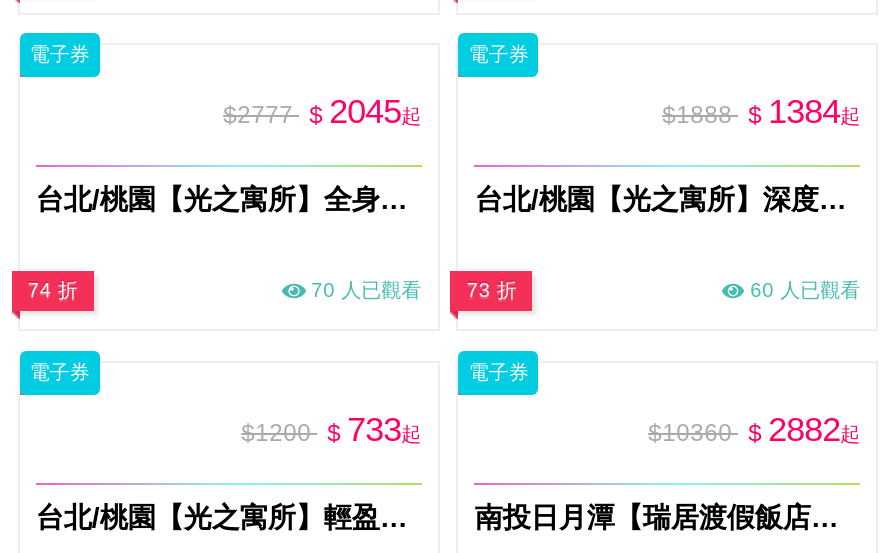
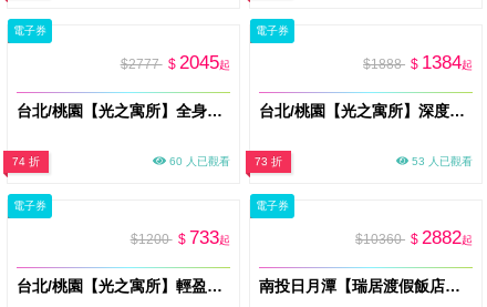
[305,280,421,302] 70 人已觀看 -> [166,155,230,167] 60 人已觀看
[744,280,860,302] 60 人已觀看 -> [409,155,473,167] 53 人已觀看

